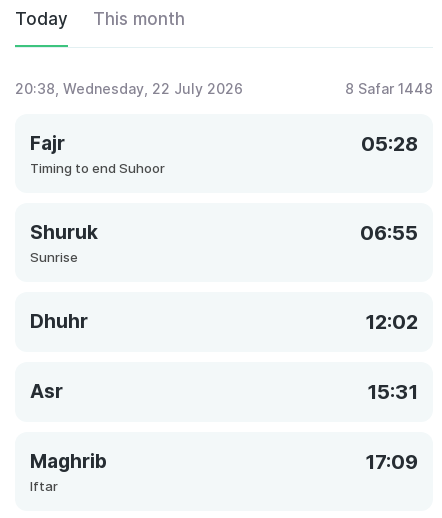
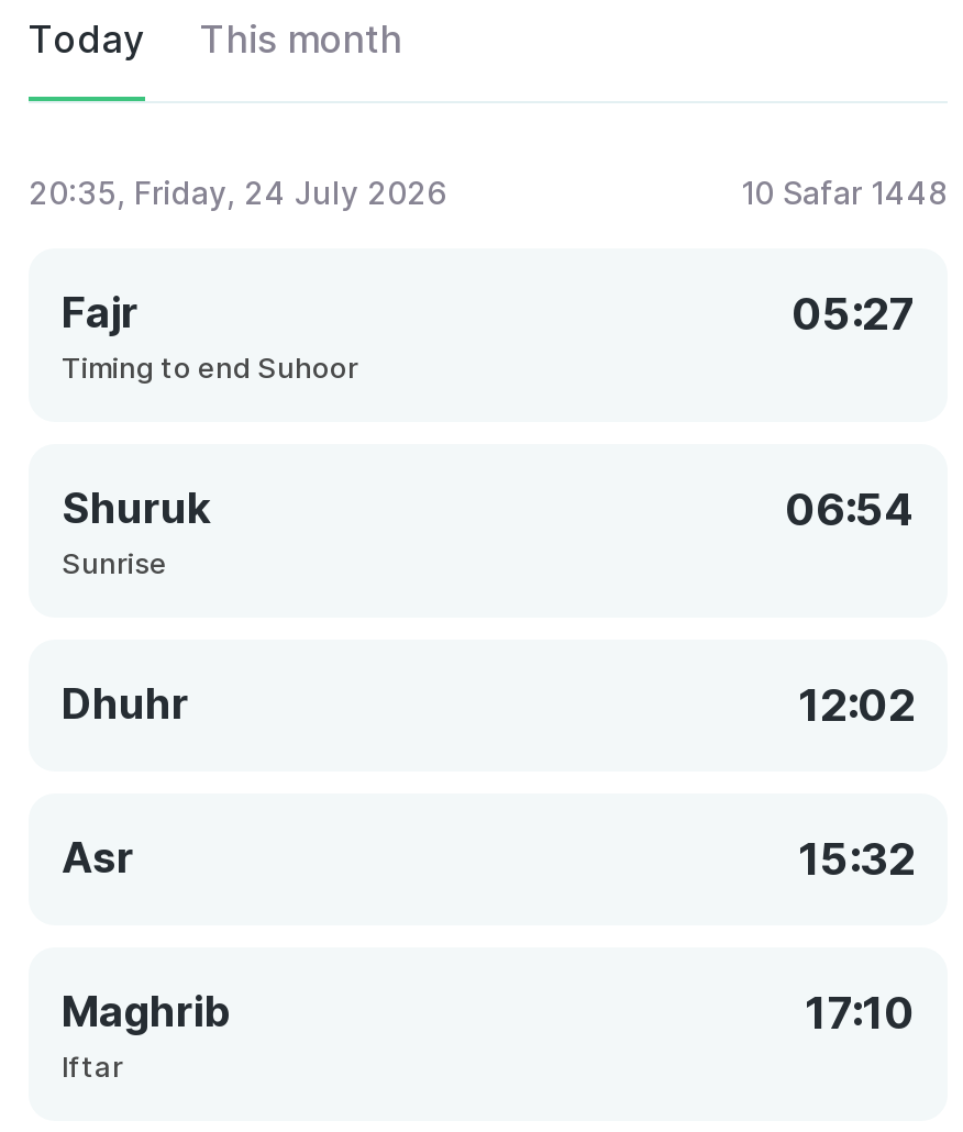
[15,80,243,97] 20:38, Wednesday, 22 July 2026 -> [29,174,446,211] 20:35, Friday, 24 July 2026
[345,80,433,97] 8 Safar 1448 -> [741,174,948,211] 10 Safar 1448
[361,132,418,156] 05:28 -> [792,288,915,341] 05:27
[360,221,418,245] 06:55 -> [785,484,915,536] 06:54
[367,380,418,404] 15:31 -> [798,833,915,886] 15:32
[365,450,418,474] 17:09 -> [805,987,915,1040] 17:10

